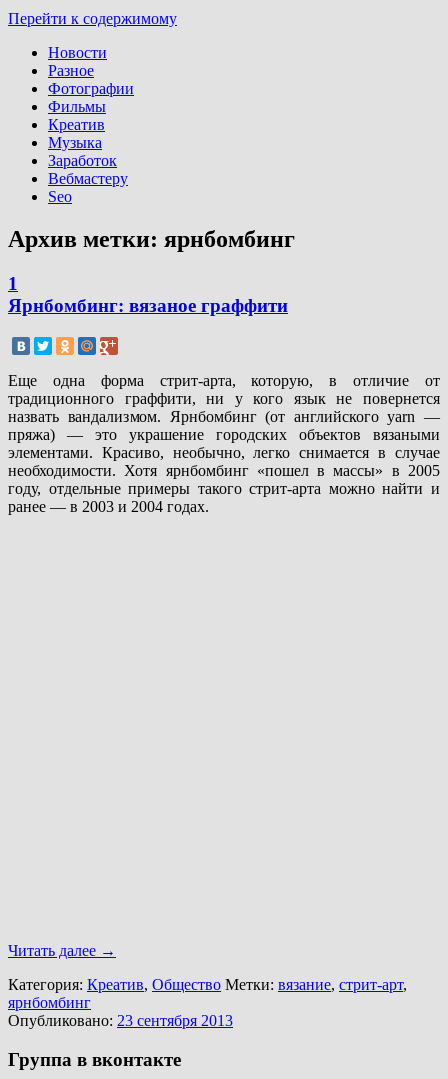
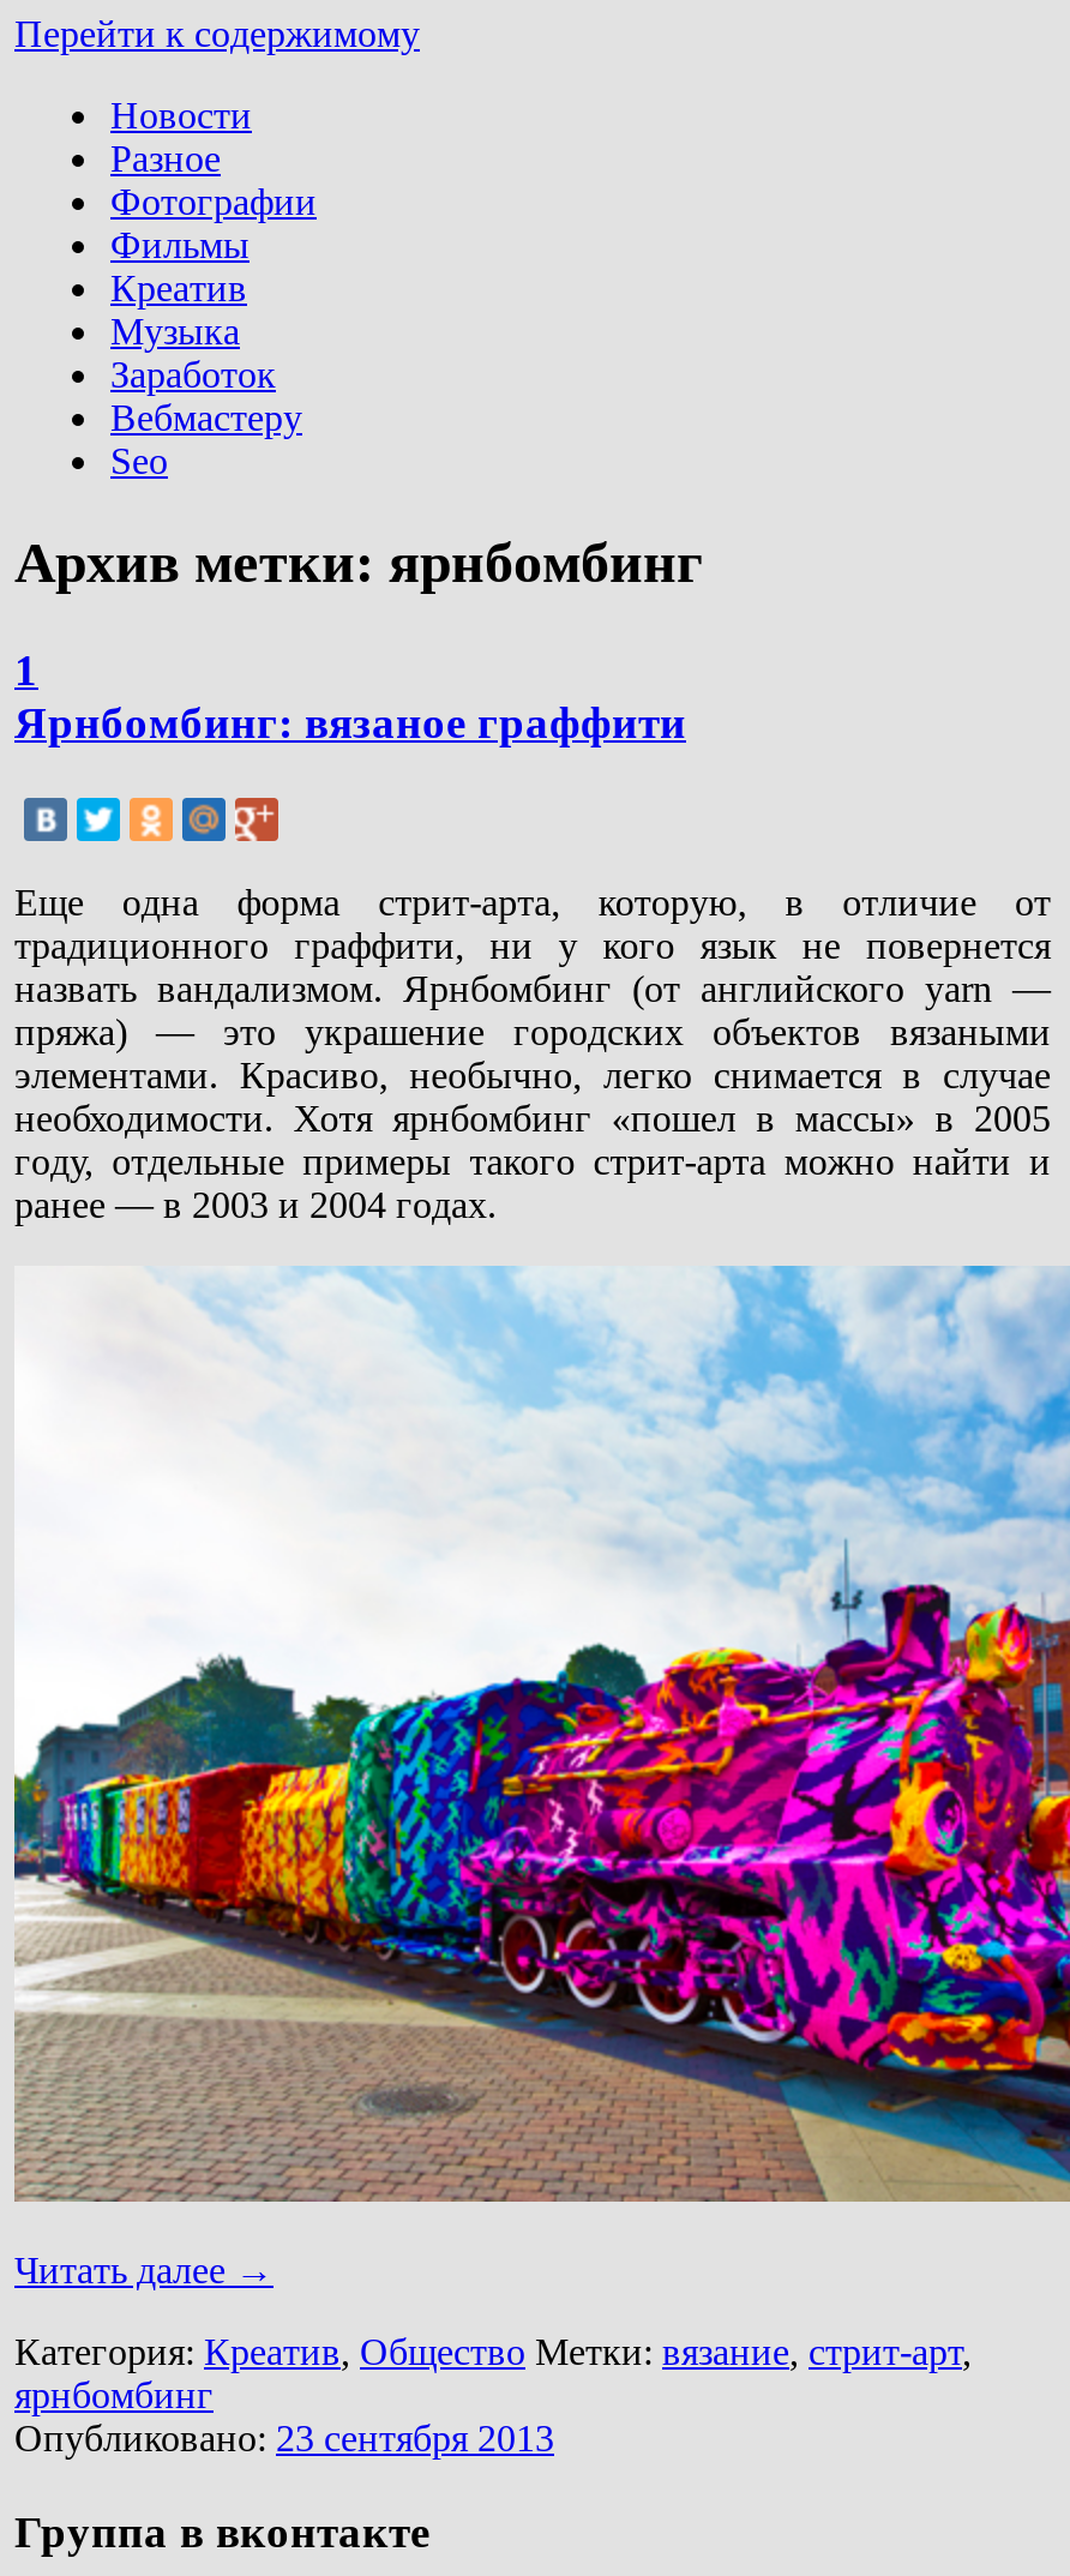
none -> [12,1263,1063,2204] [image]

